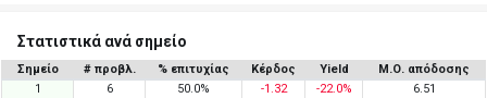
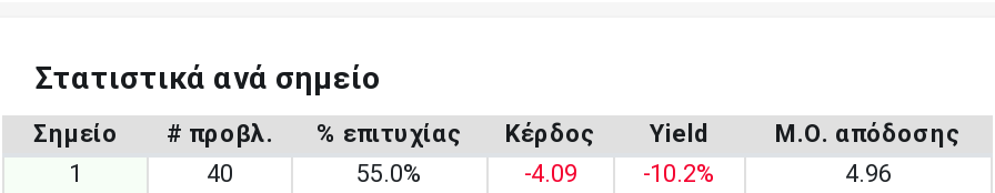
[106,82,113,96] 6 -> [207,160,233,189] 40
[177,82,210,96] 50.0% -> [356,160,423,189] 55.0%
[260,82,286,96] -1.32 -> [524,160,577,189] -4.09
[316,82,352,96] -22.0% -> [643,160,716,189] -10.2%
[413,82,435,96] 6.51 -> [845,160,892,189] 4.96

